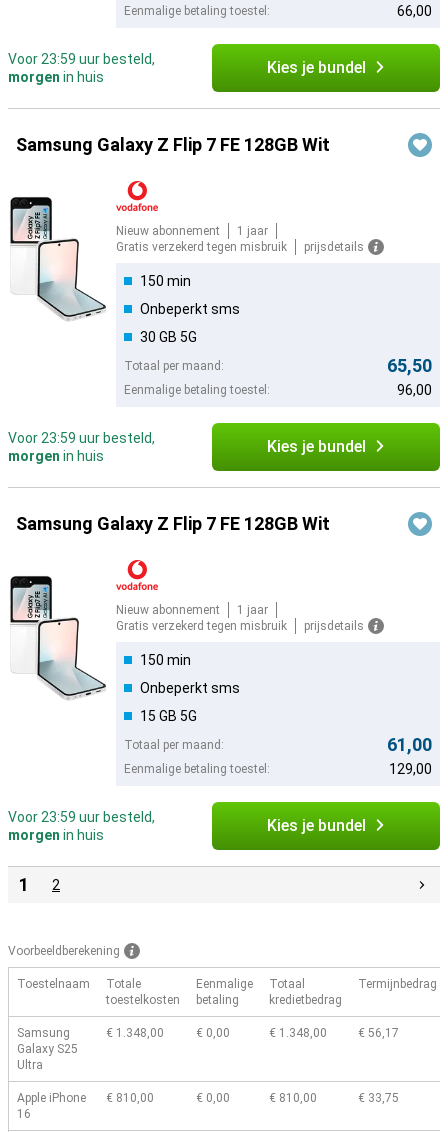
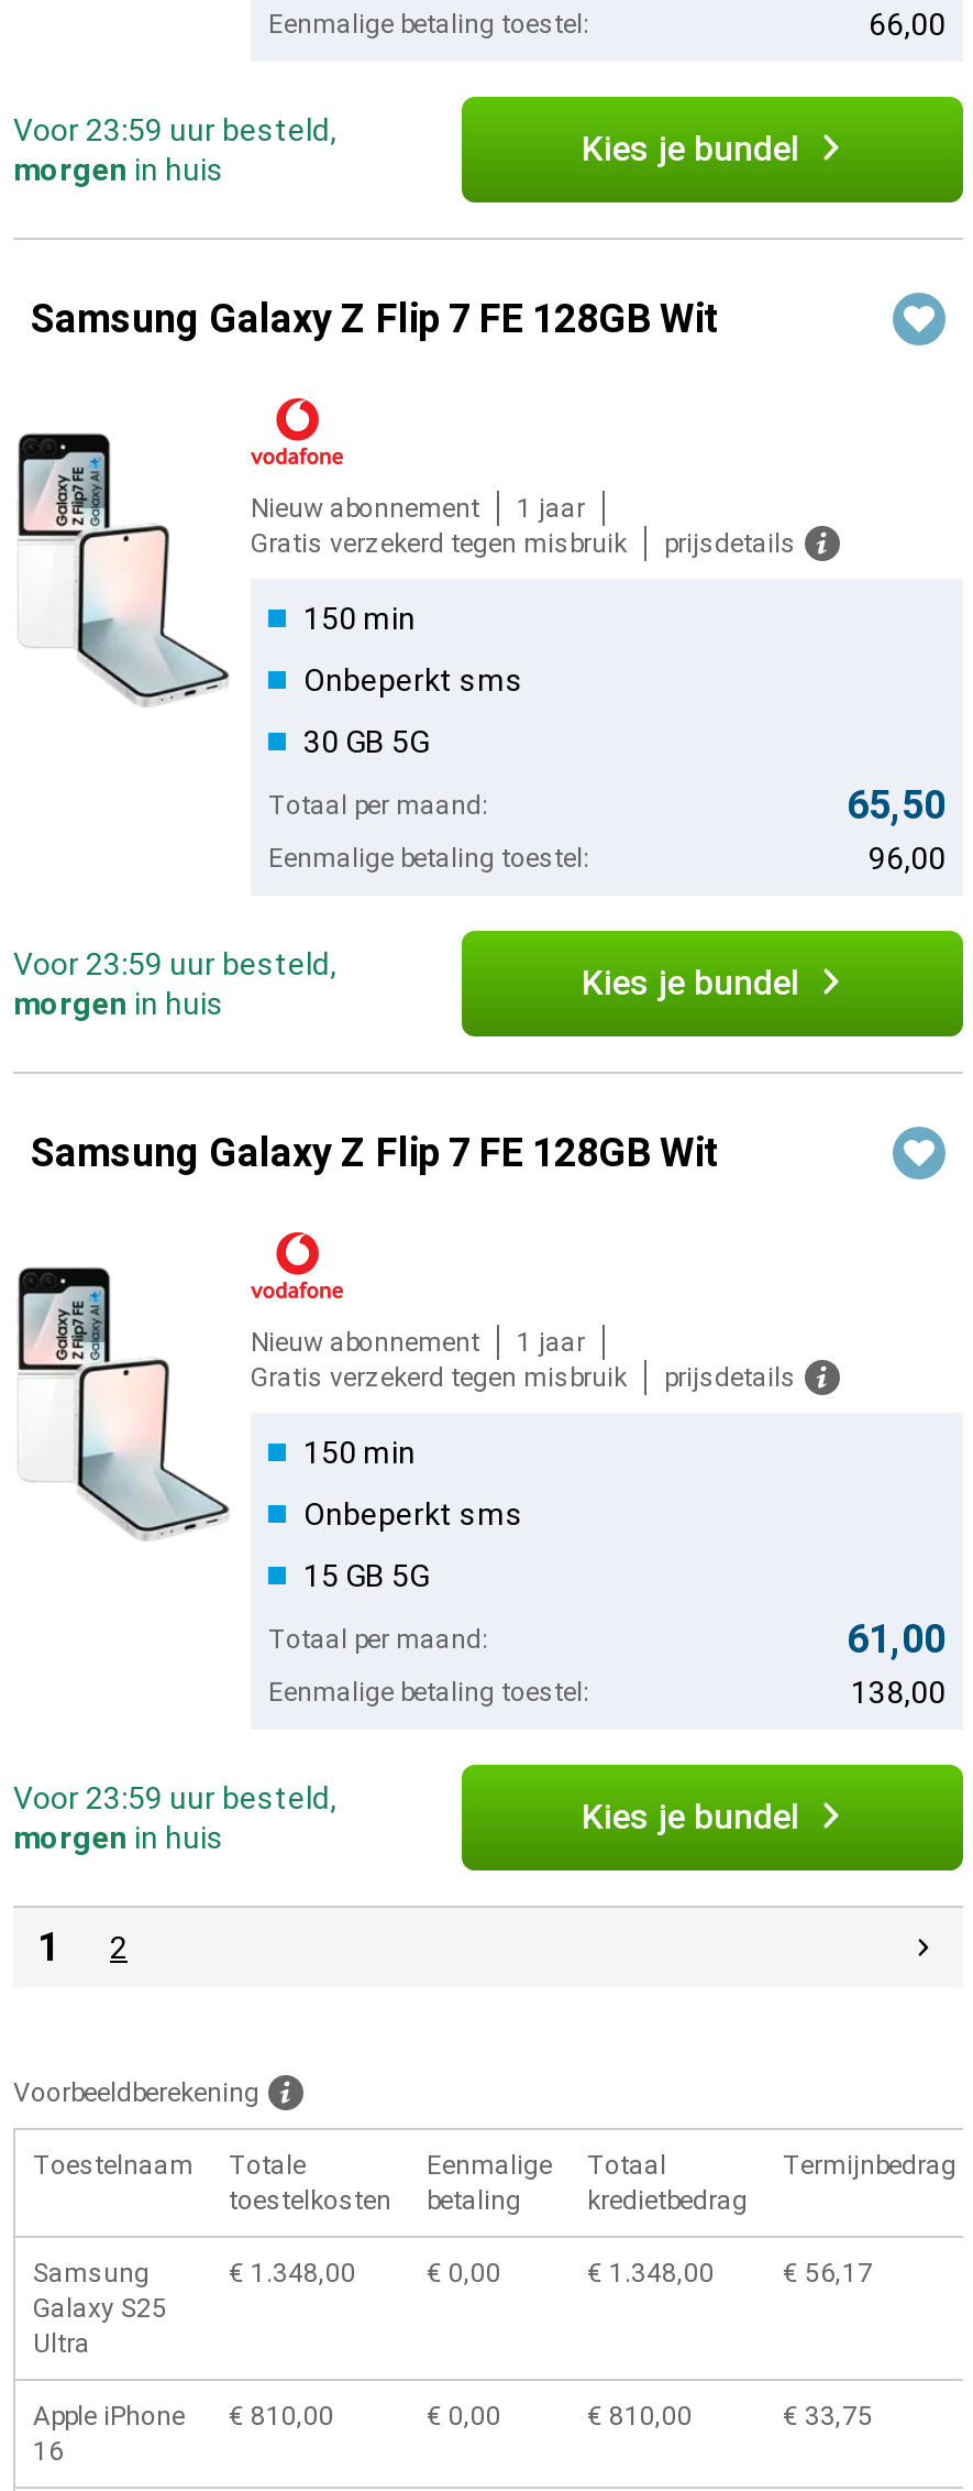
[389,761,432,777] 129,00 -> [851,1675,946,1711] 138,00

